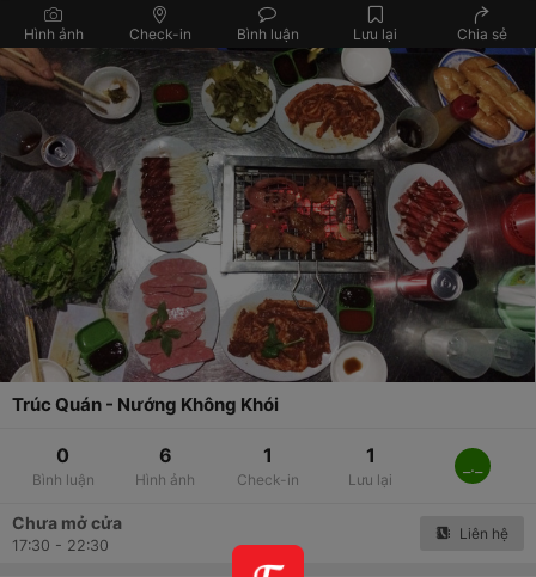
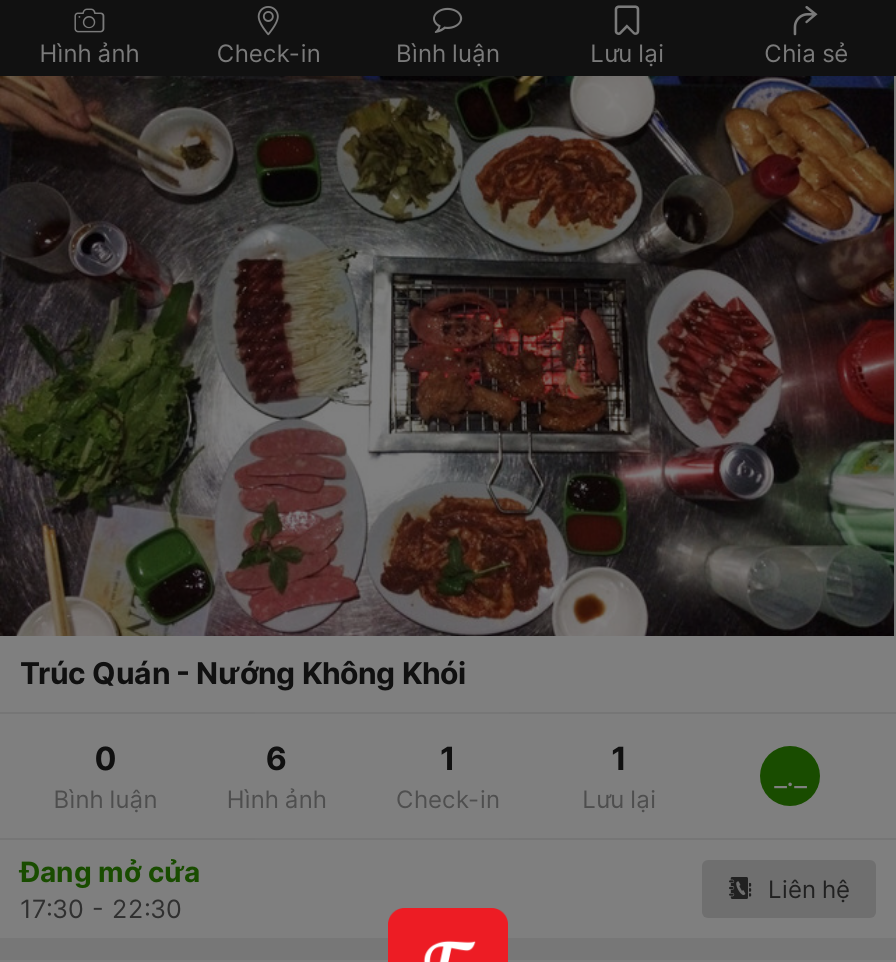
[12,512,122,533] Chưa mở cửa -> [20,854,200,888] Đang mở cửa

